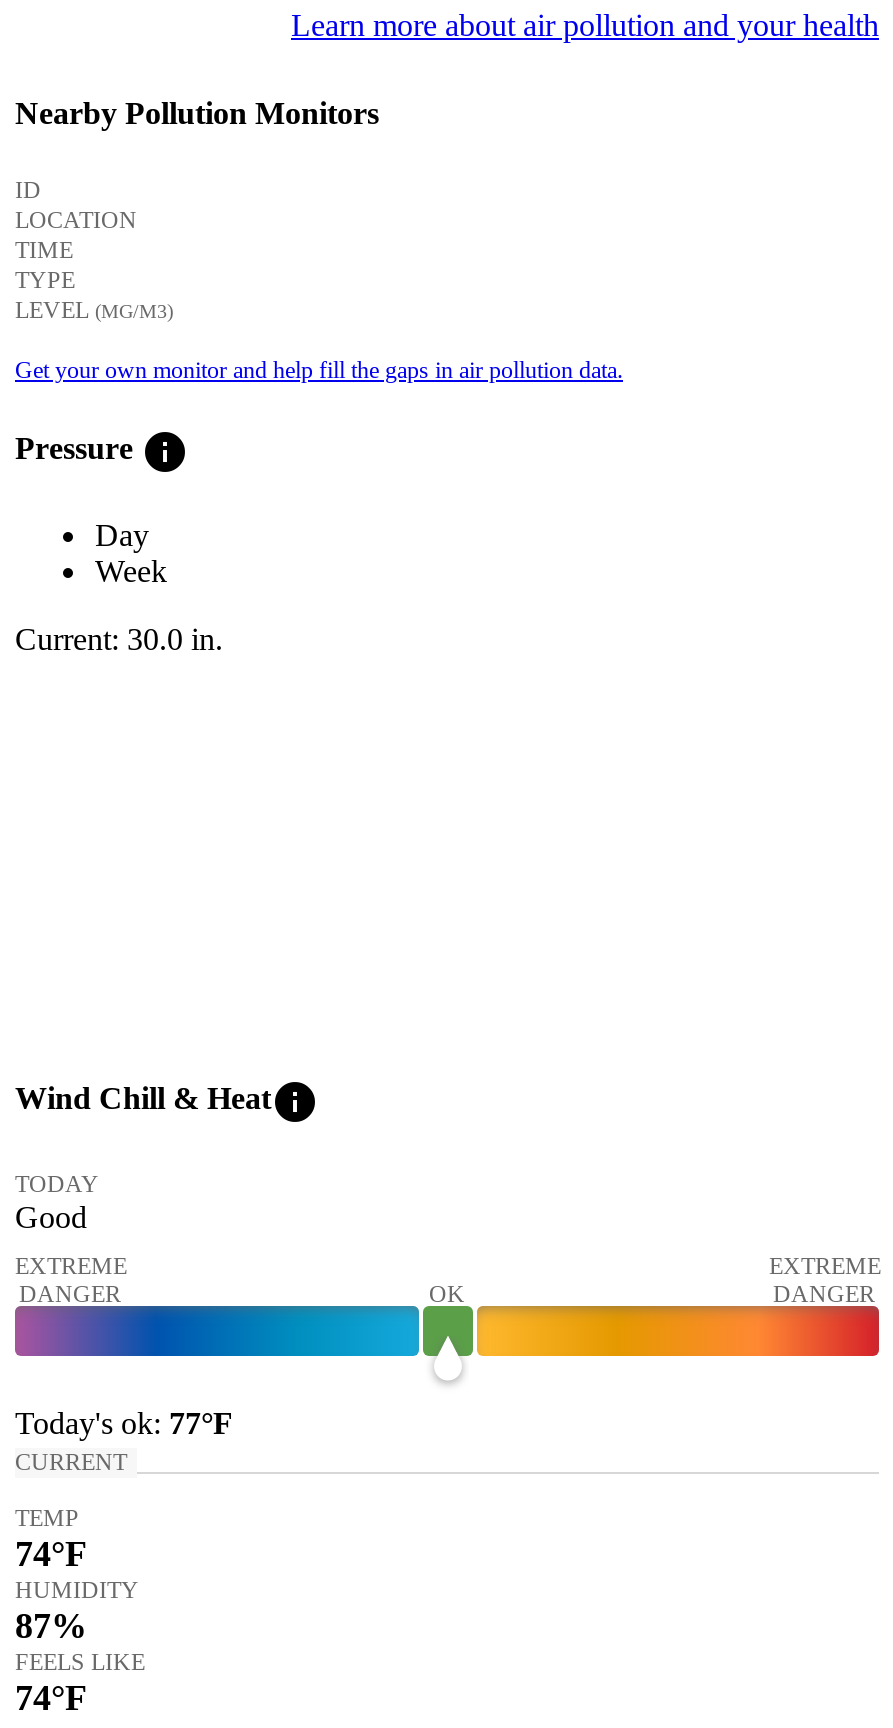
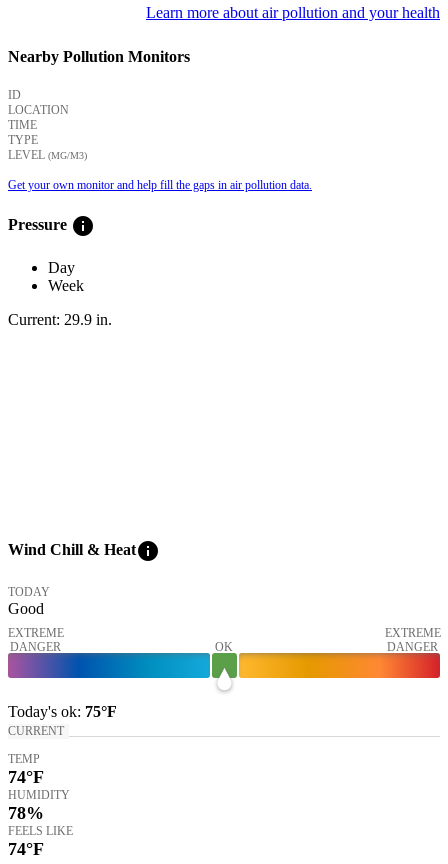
[15,622,223,656] Current: 30.0 in. -> [8,311,112,328] Current: 29.9 in.
[15,1405,233,1439] Today's ok: 77°F -> [8,702,117,719] Today's ok: 75°F
[15,1605,87,1645] 87% -> [8,802,44,822] 78%

